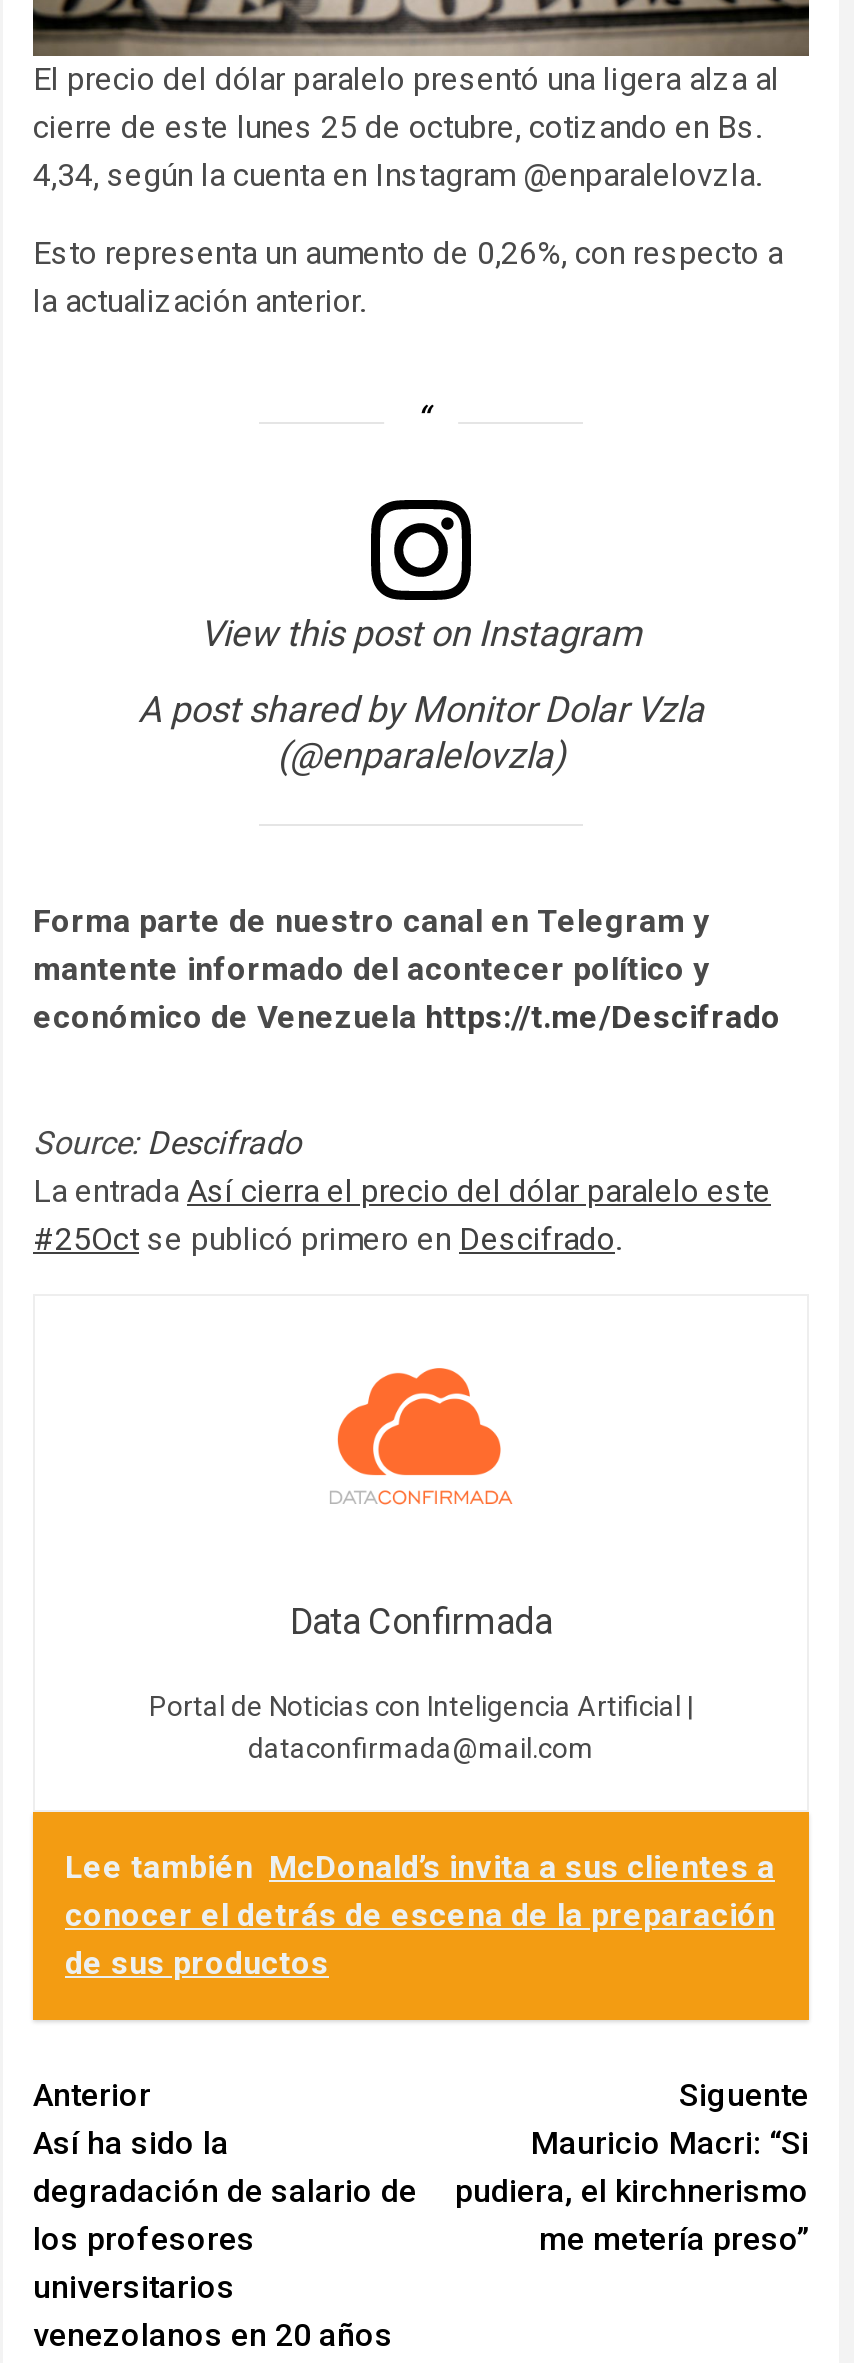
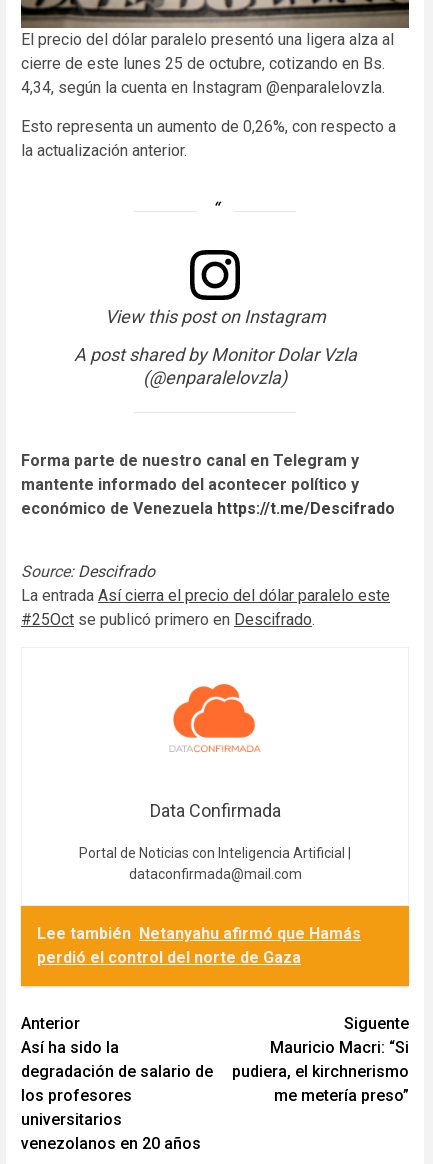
[65,1848,775,1982] Lee también McDonald’s invita a sus clientes a | conocer el detrás de escena de la preparación | de sus productos -> [37,924,361,967] Lee también Netanyahu afirmó que Hamás | perdió el control del norte de Gaza

